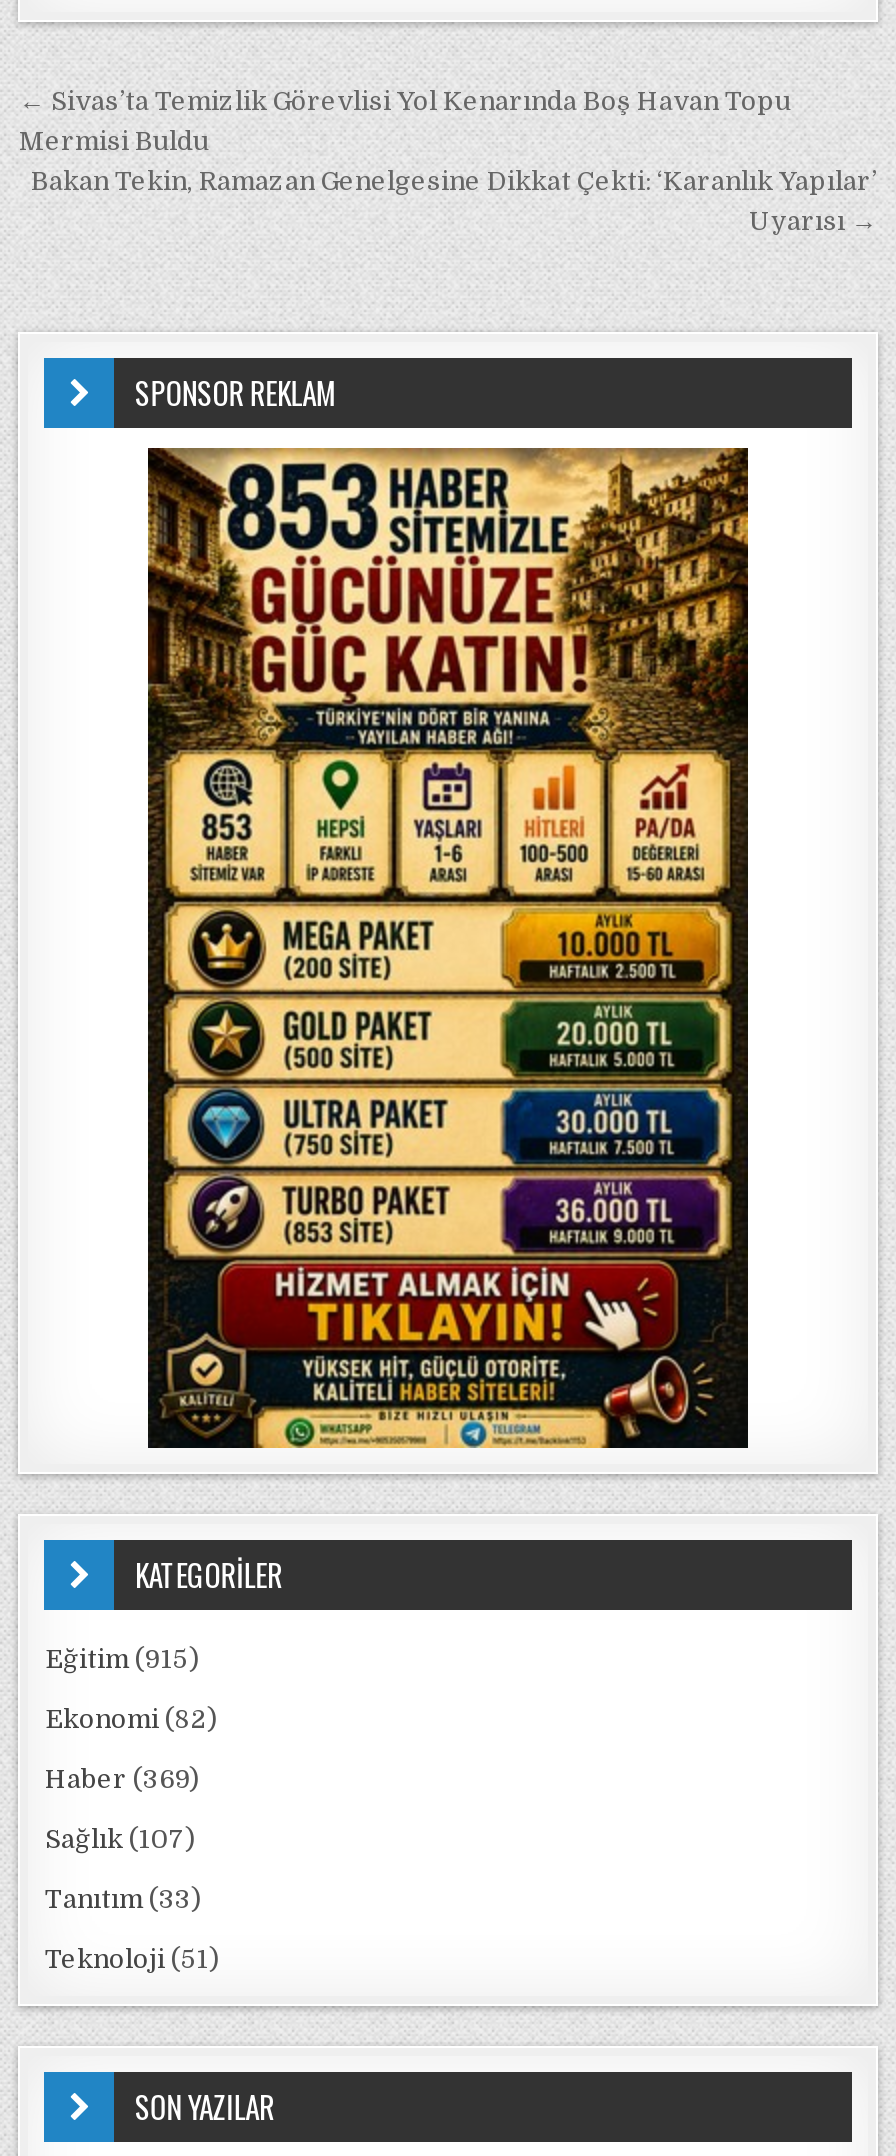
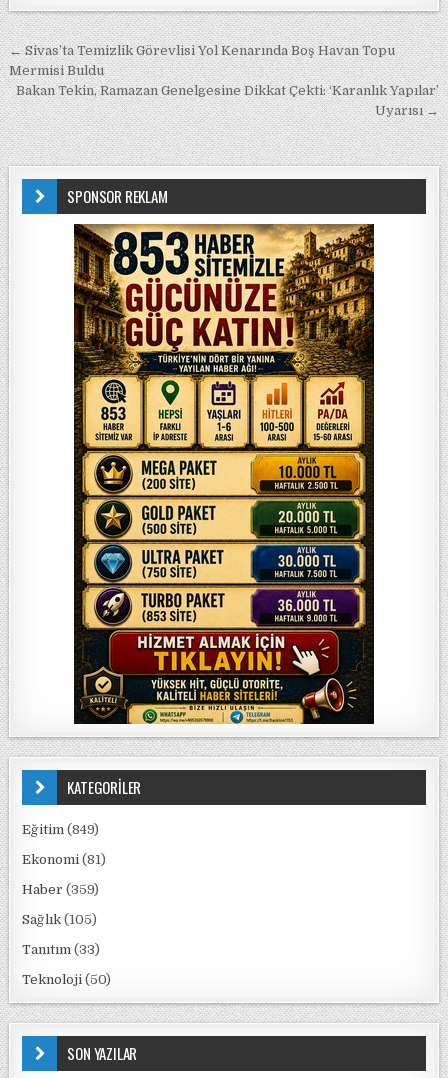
[45,1644,199,1674] Eğitim (915) -> [22,822,99,837] Eğitim (849)
[45,1704,217,1734] Ekonomi (82) -> [22,852,106,867] Ekonomi (81)
[45,1764,199,1794] Haber (369) -> [22,882,99,897] Haber (359)
[45,1824,195,1854] Sağlık (107) -> [22,912,97,927] Sağlık (105)
[45,1944,219,1974] Teknoloji (51) -> [22,972,111,987] Teknoloji (50)

